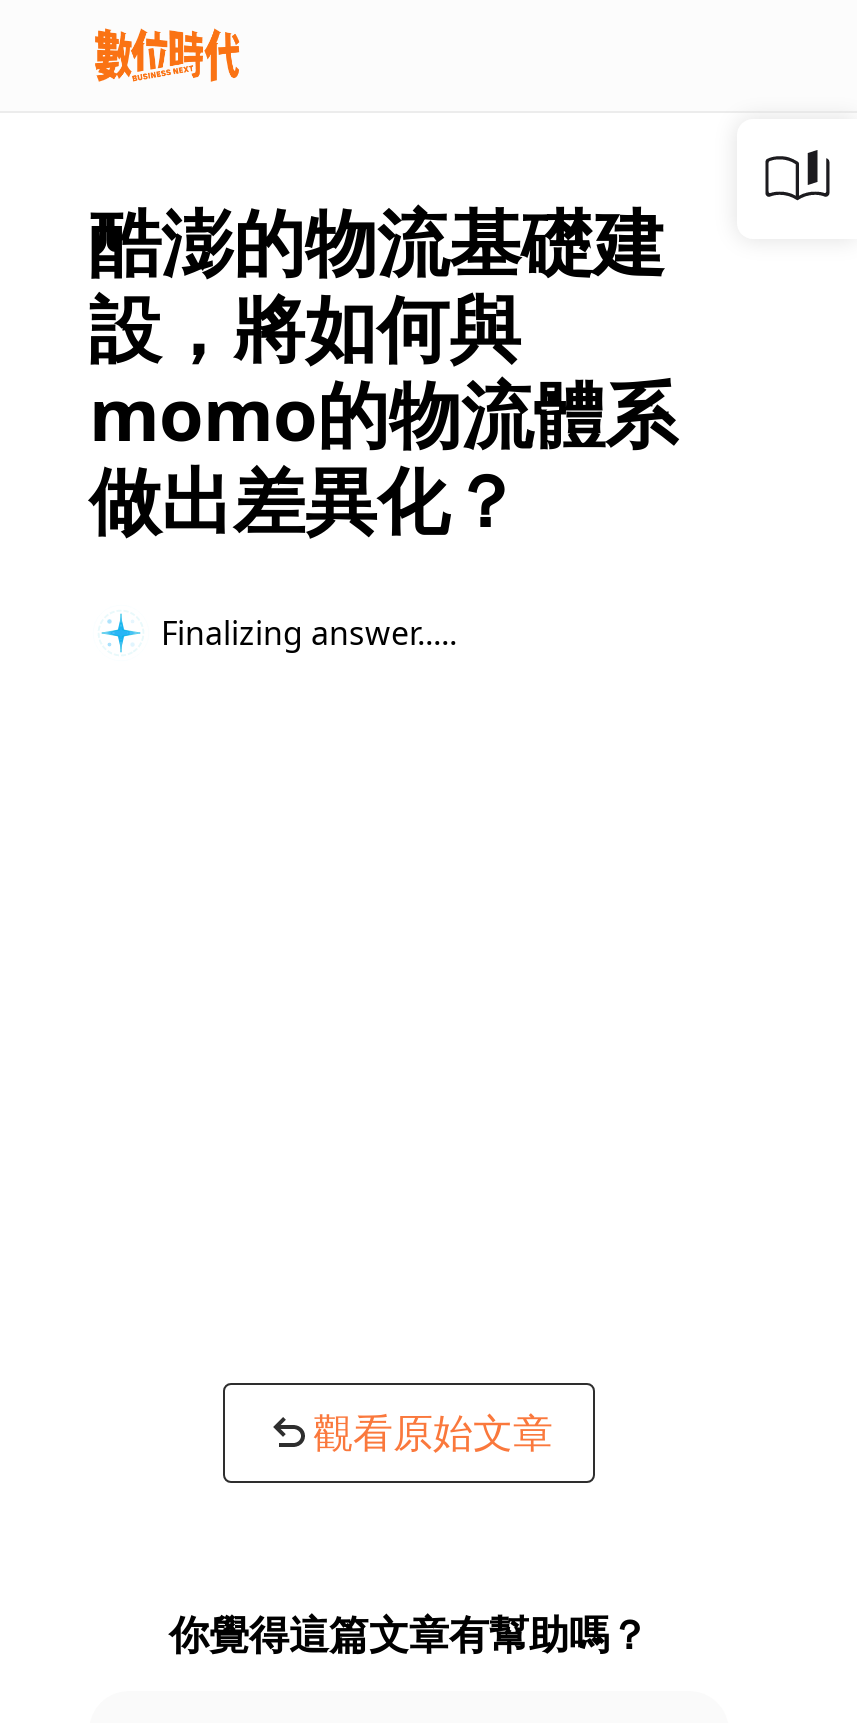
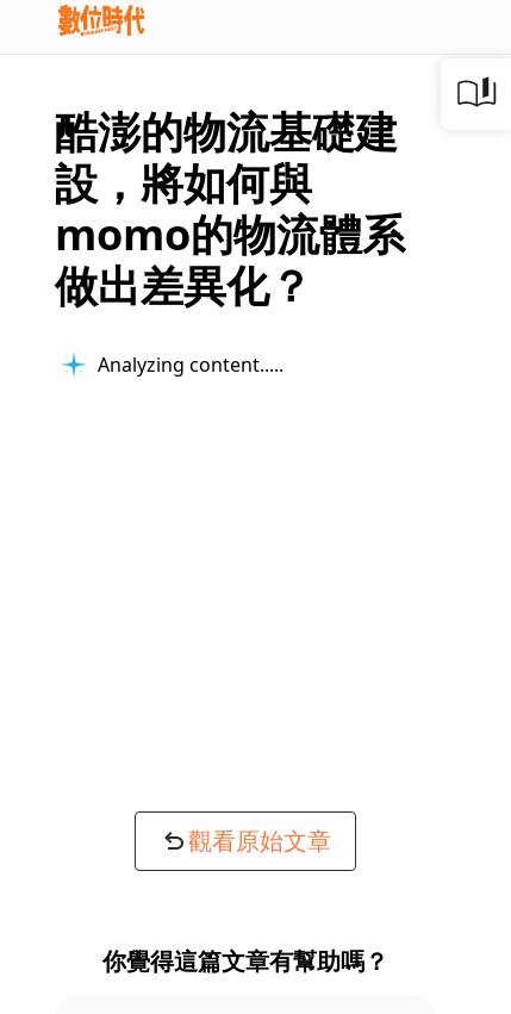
[161,610,441,654] Finalizing answer... -> [98,351,274,377] Analyzing content...

